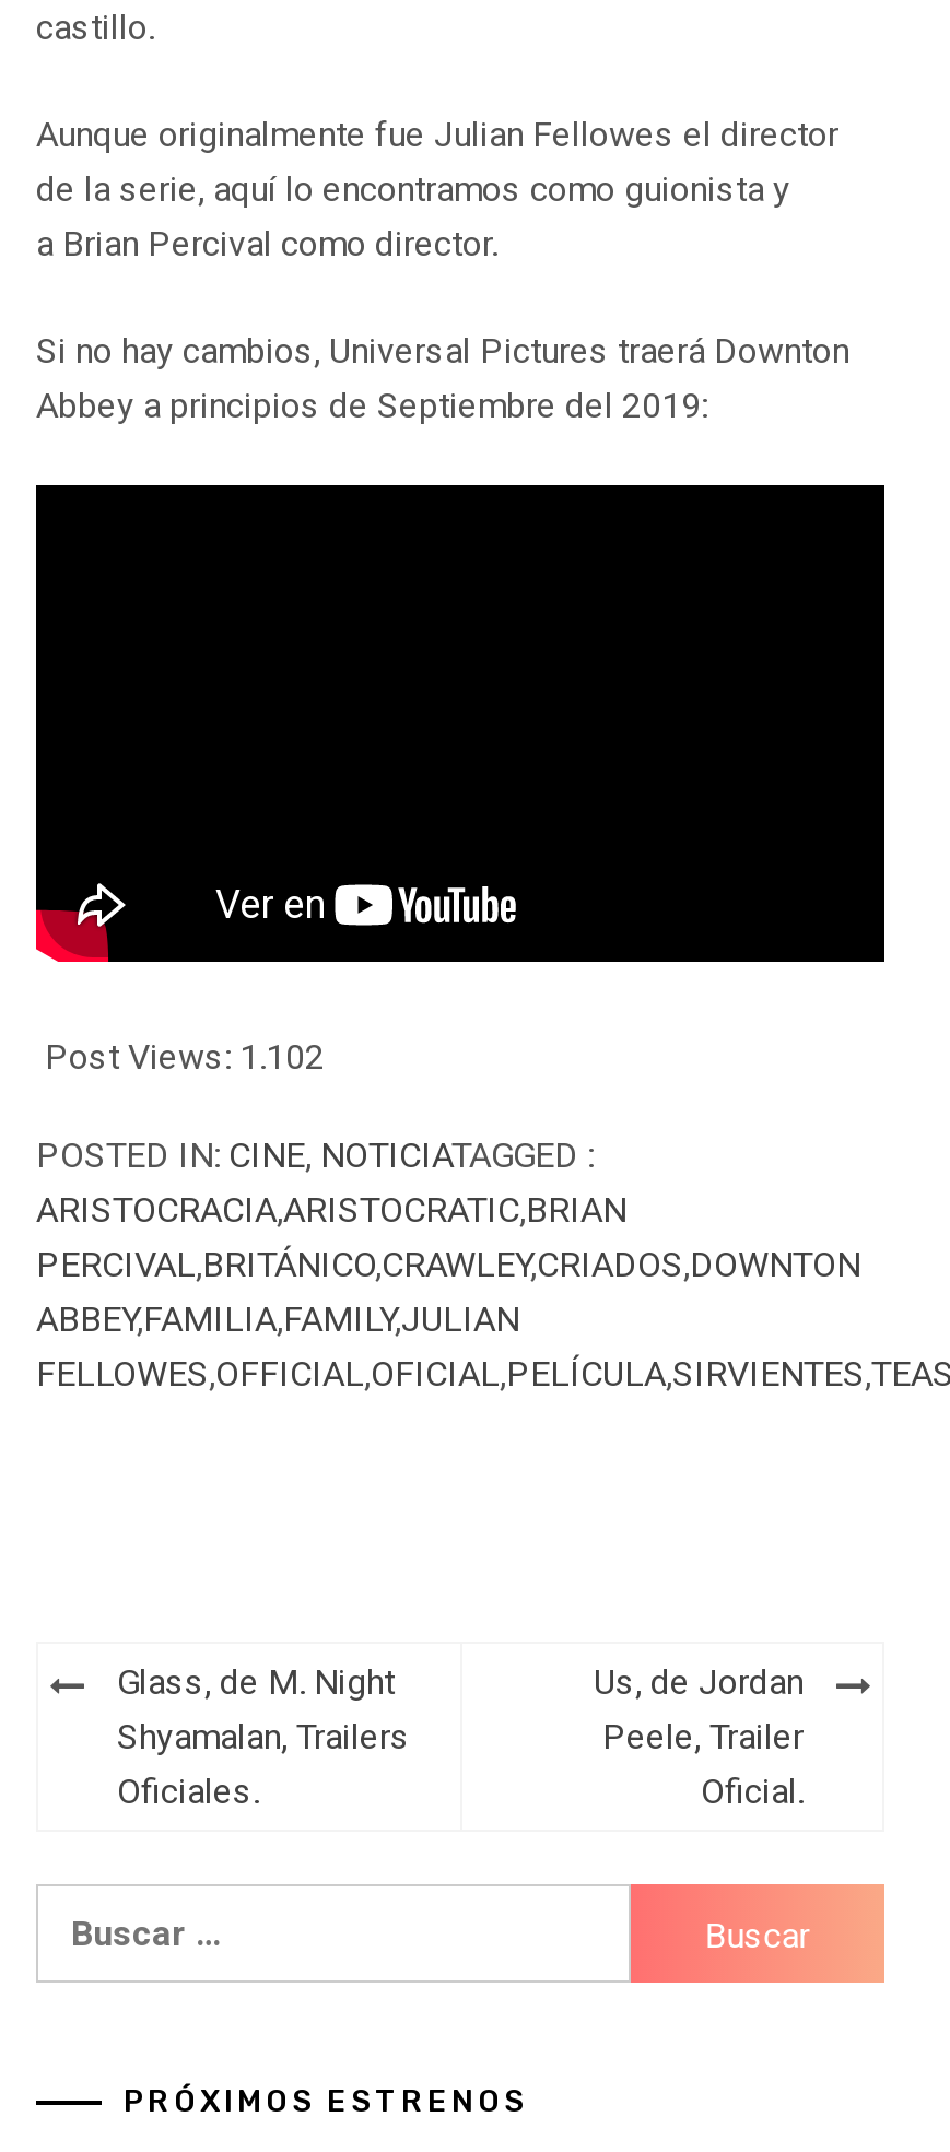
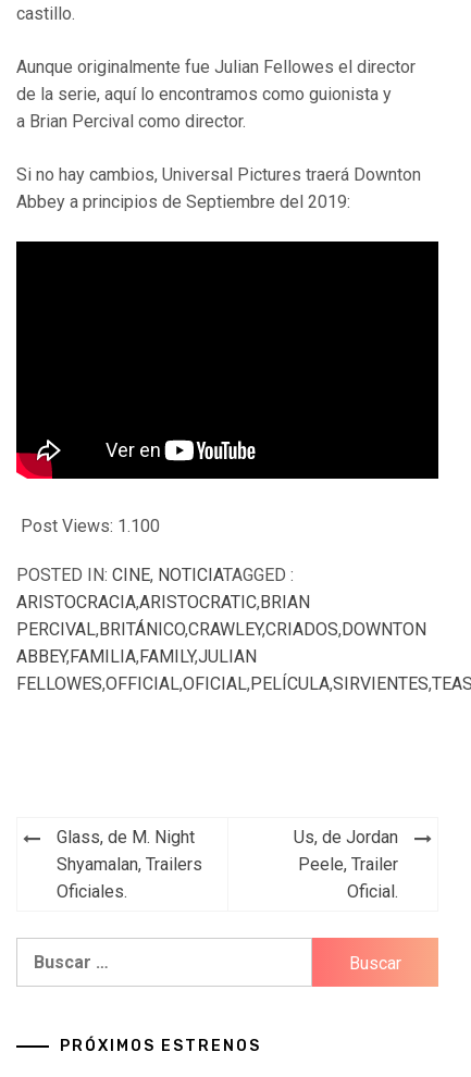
[45,1036,325,1078] Post Views: 1.102 -> [21,516,160,536] Post Views: 1.100

